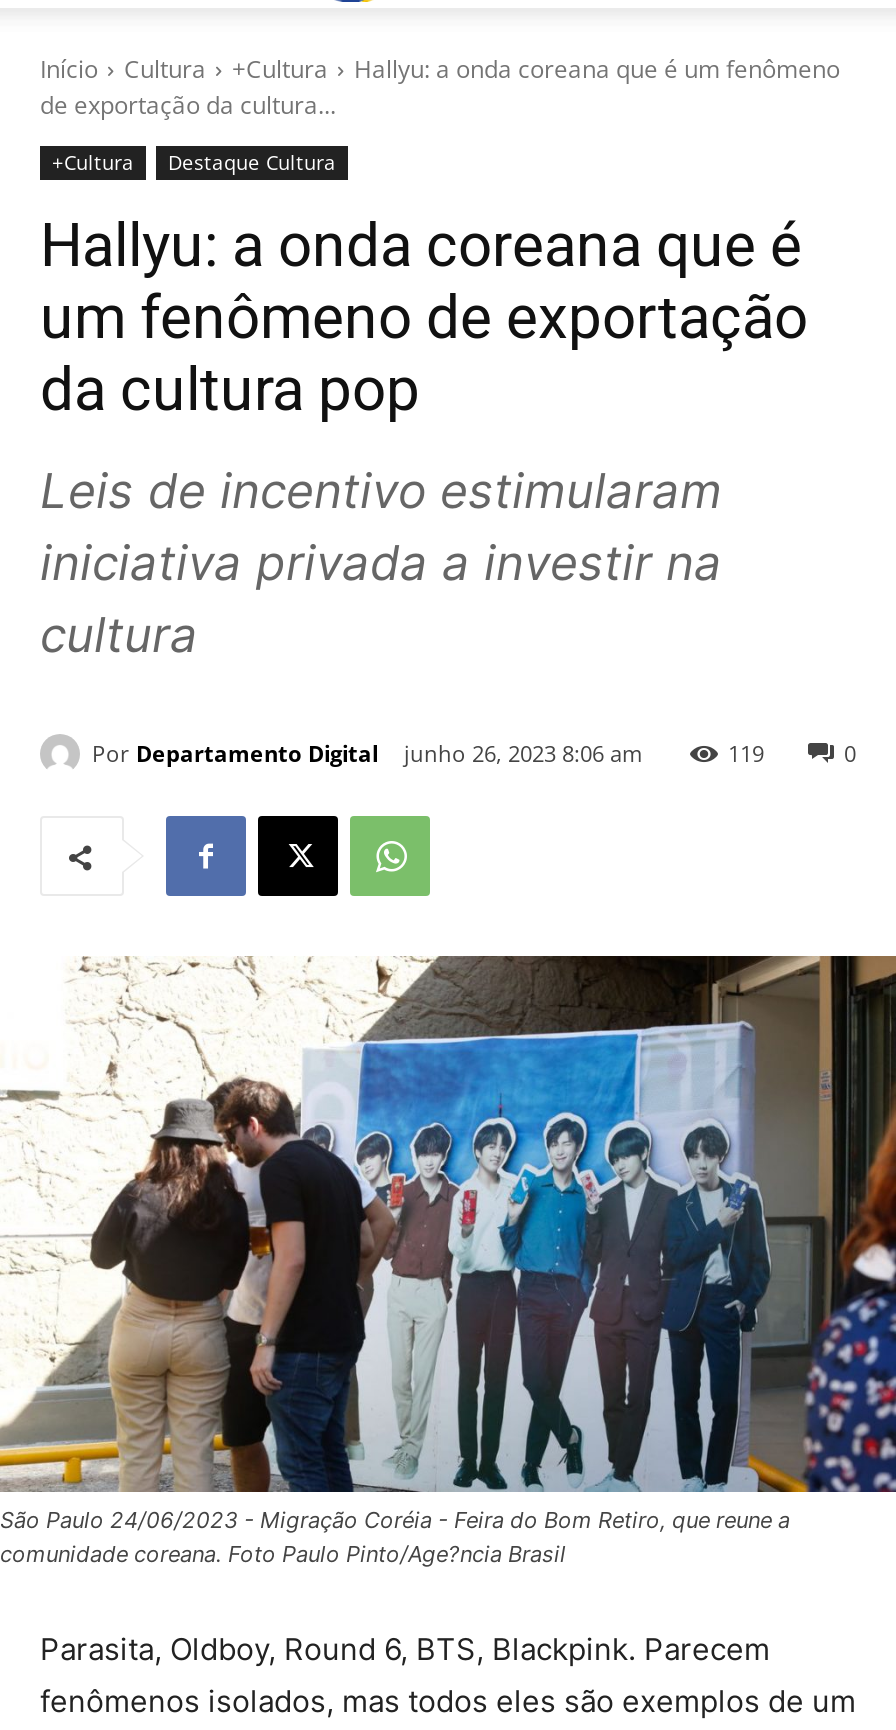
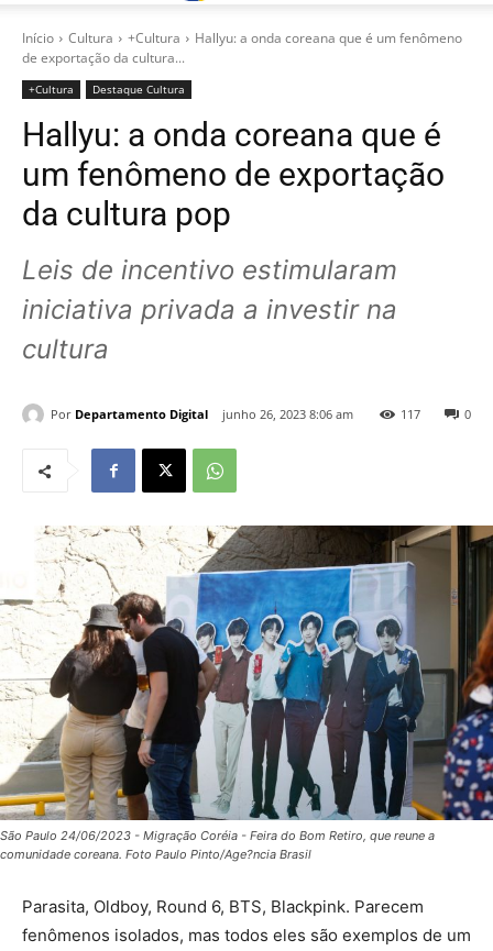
[728,738,764,768] 119 -> [401,406,420,422] 117

